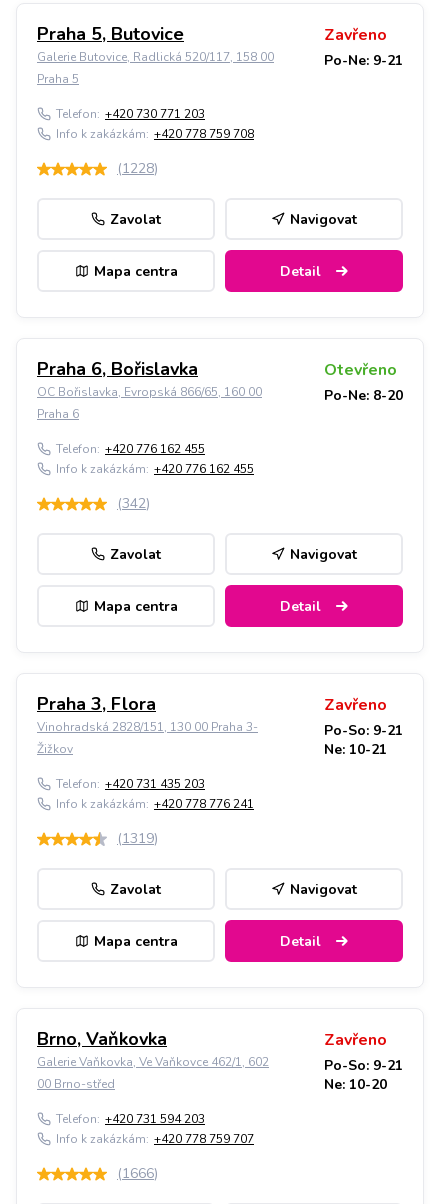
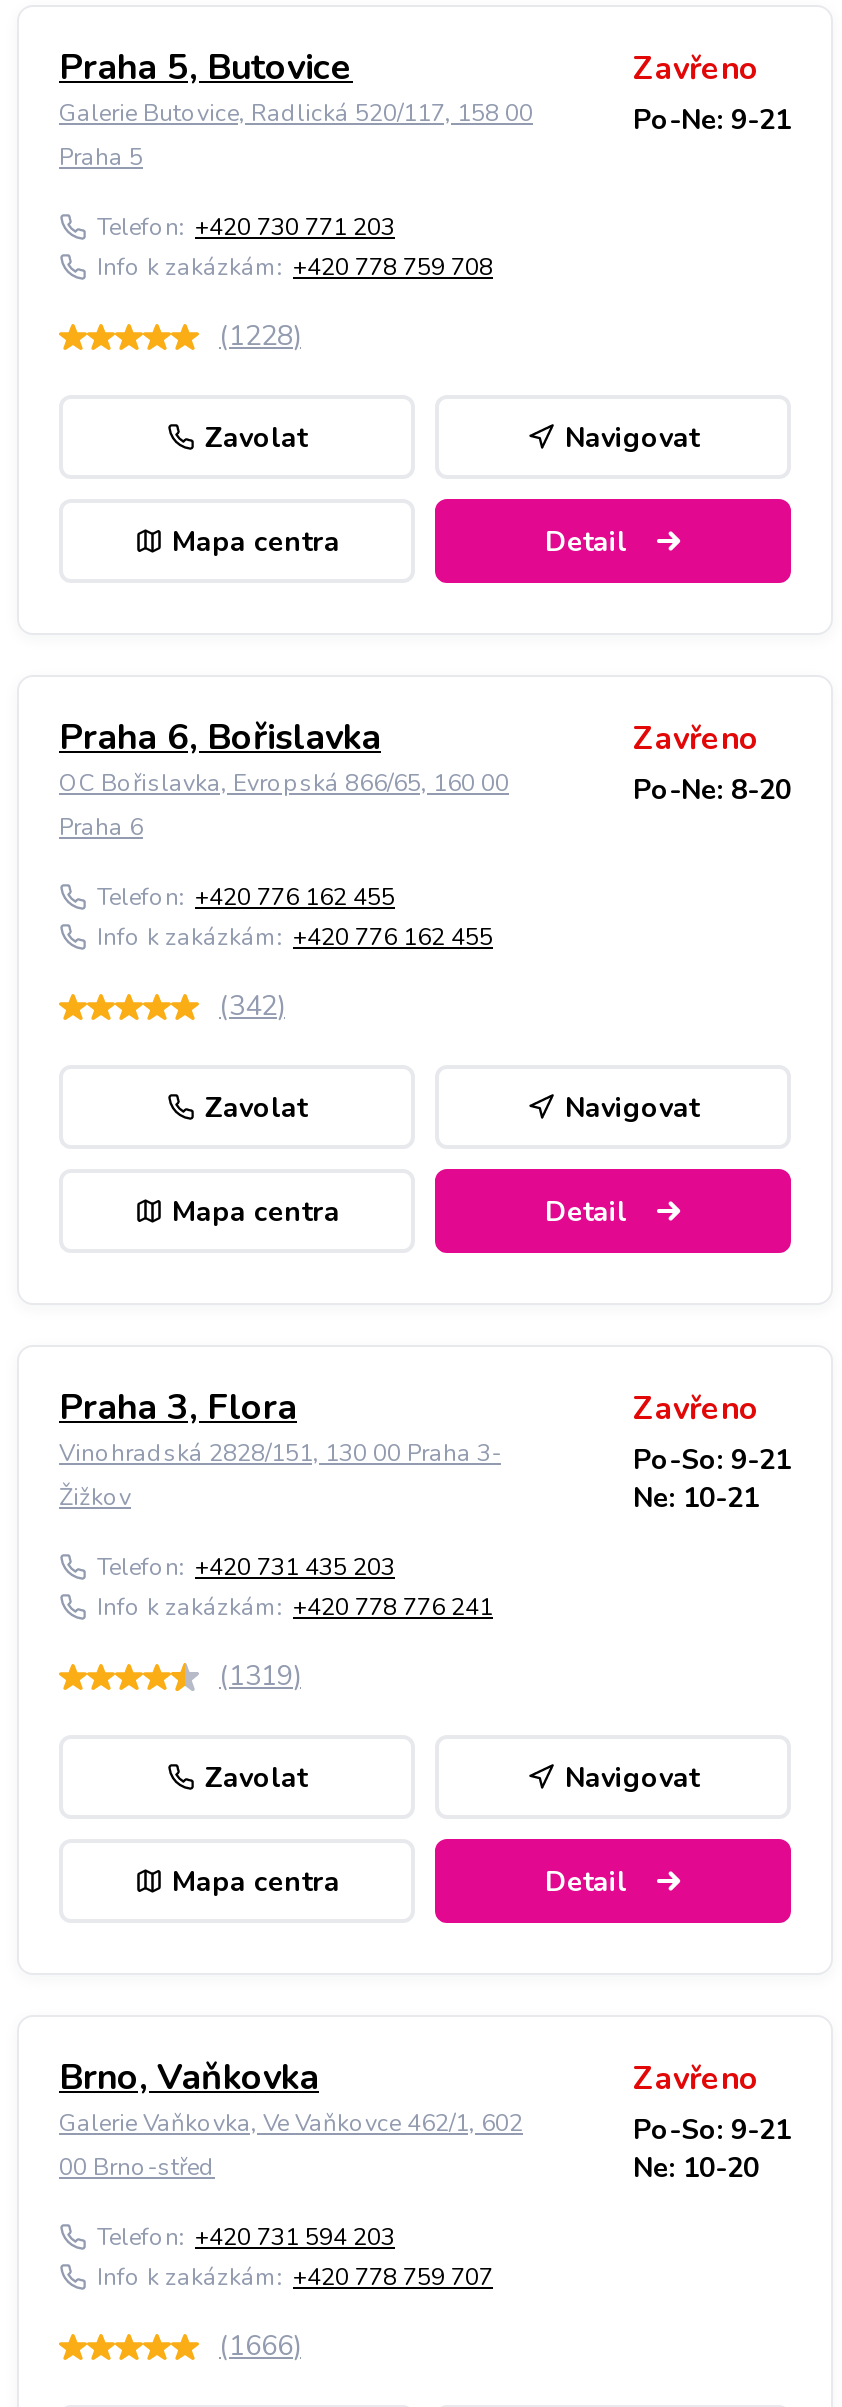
[324,359,397,381] Otevřeno -> [633,717,759,761] Zavřeno

